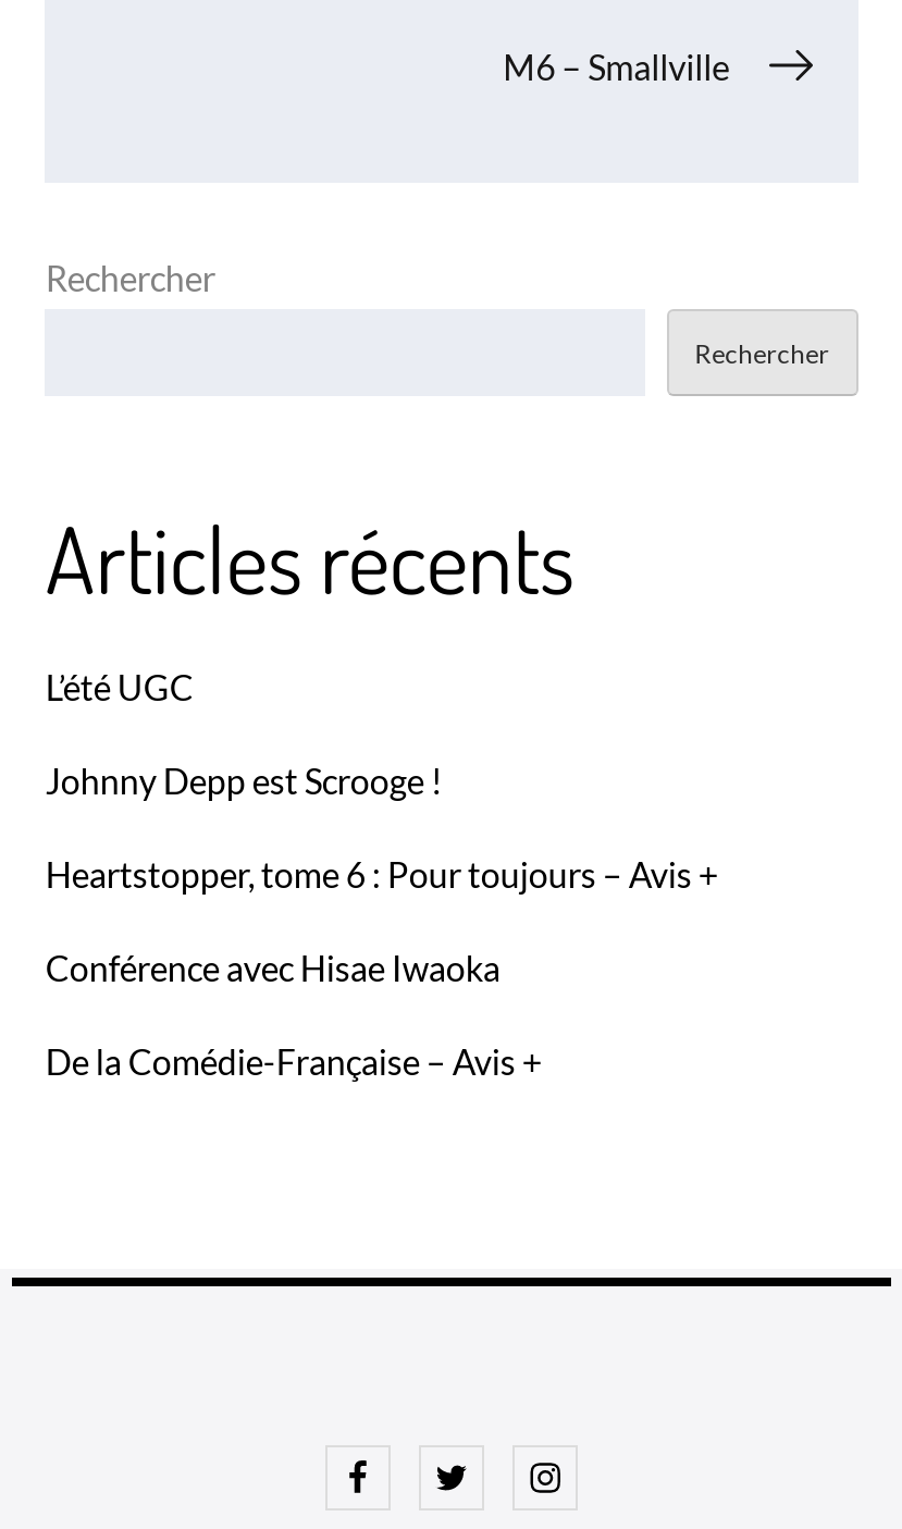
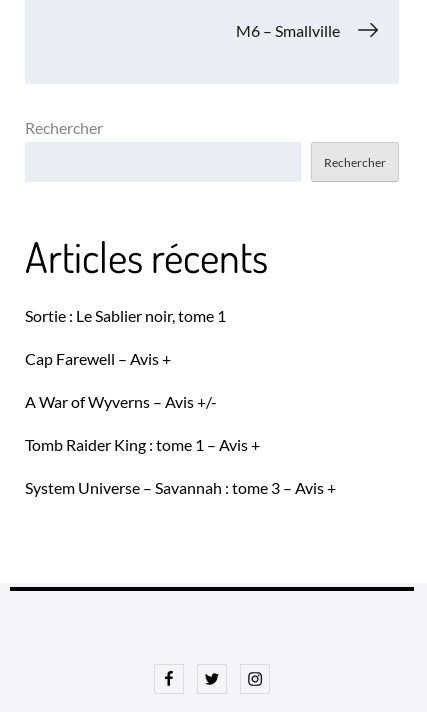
[45,666,193,707] L’été UGC -> [25,306,226,325] Sortie : Le Sablier noir, tome 1
[45,759,442,801] Johnny Depp est Scrooge ! -> [25,349,171,368] Cap Farewell – Avis +
[45,853,718,894] Heartstopper, tome 6 : Pour toujours – Avis + -> [25,392,217,411] A War of Wyverns – Avis +/-
[45,947,500,988] Conférence avec Hisae Iwaoka -> [25,435,260,454] Tomb Raider King : tome 1 – Avis +
[45,1040,542,1082] De la Comédie-Française – Avis + -> [25,478,336,497] System Universe – Savannah : tome 3 – Avis +

